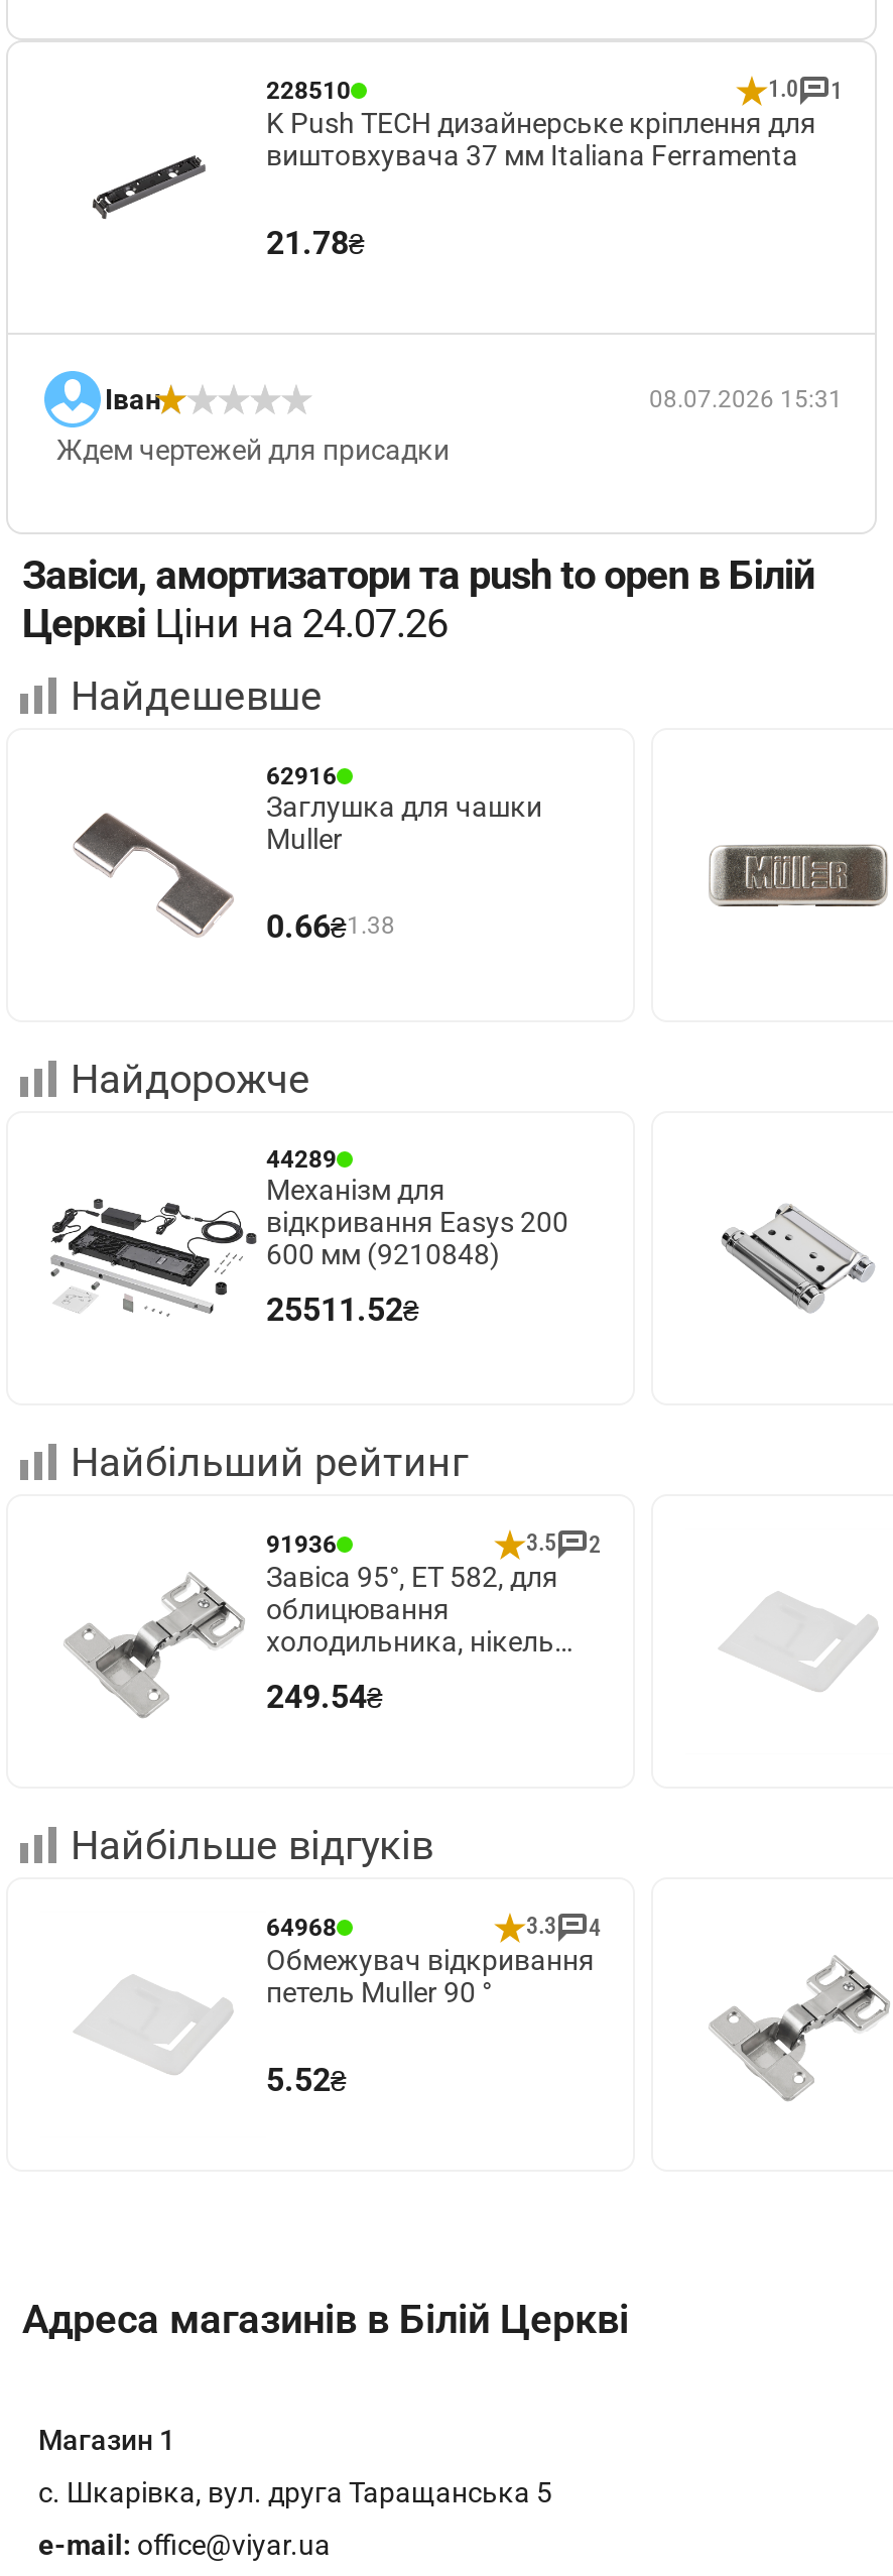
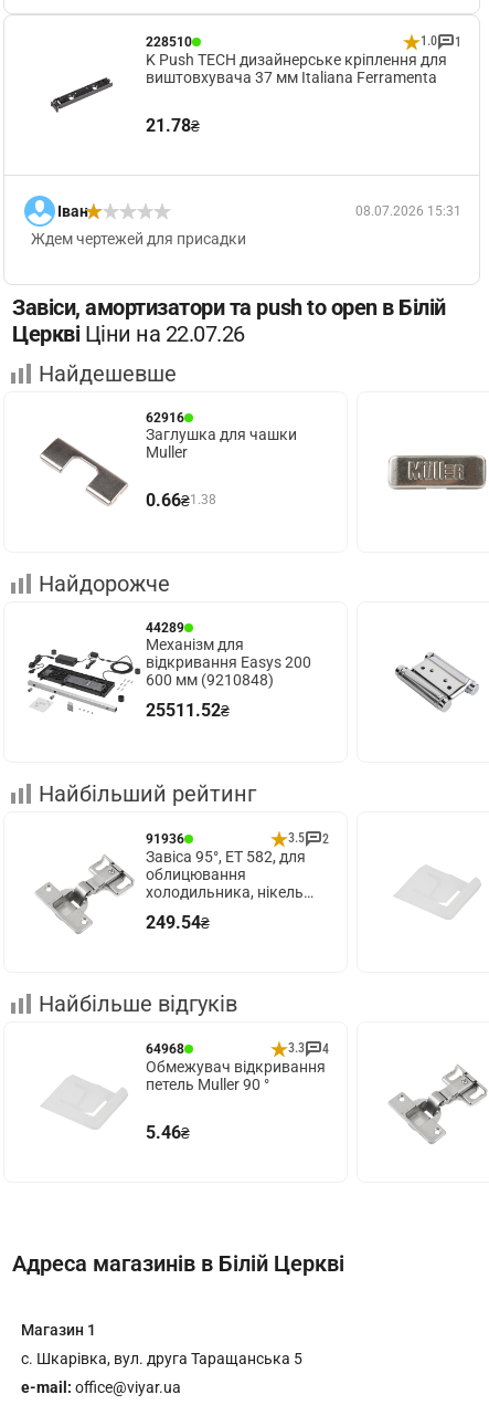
[22,599,448,647] Церкві Ціни на 24.07.26 -> [12,321,245,347] Церкві Ціни на 22.07.26
[266,2061,347,2099] 5.52₴ -> [146,1122,190,1143] 5.46₴

